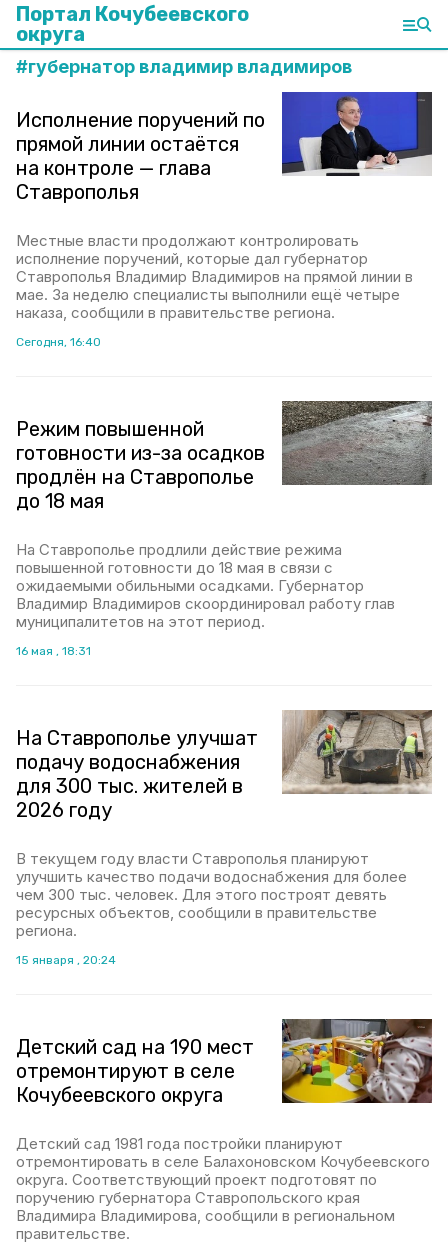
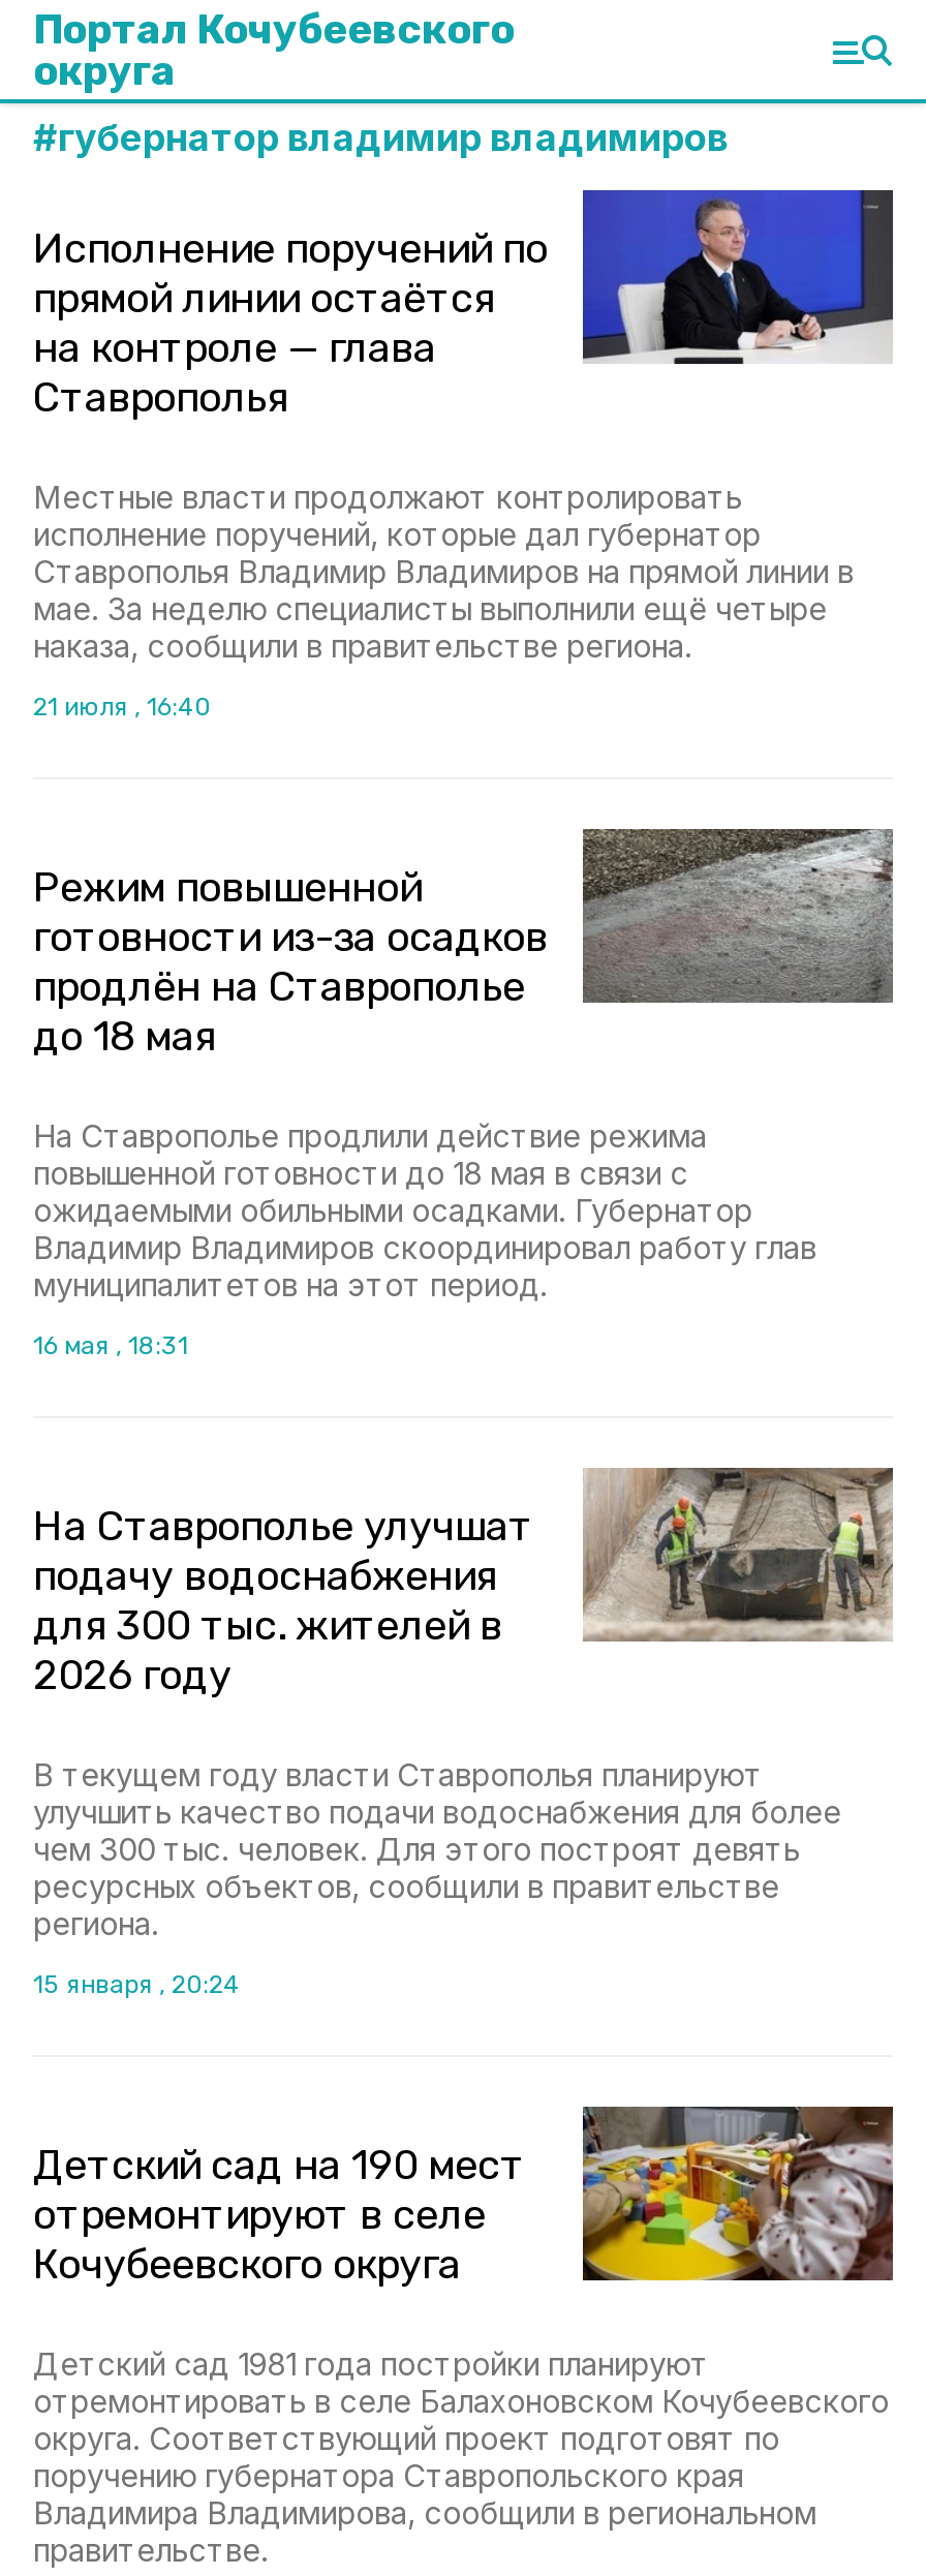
[16,335,101,349] Сегодня, 16:40 -> [33,693,211,722] 21 июля , 16:40

